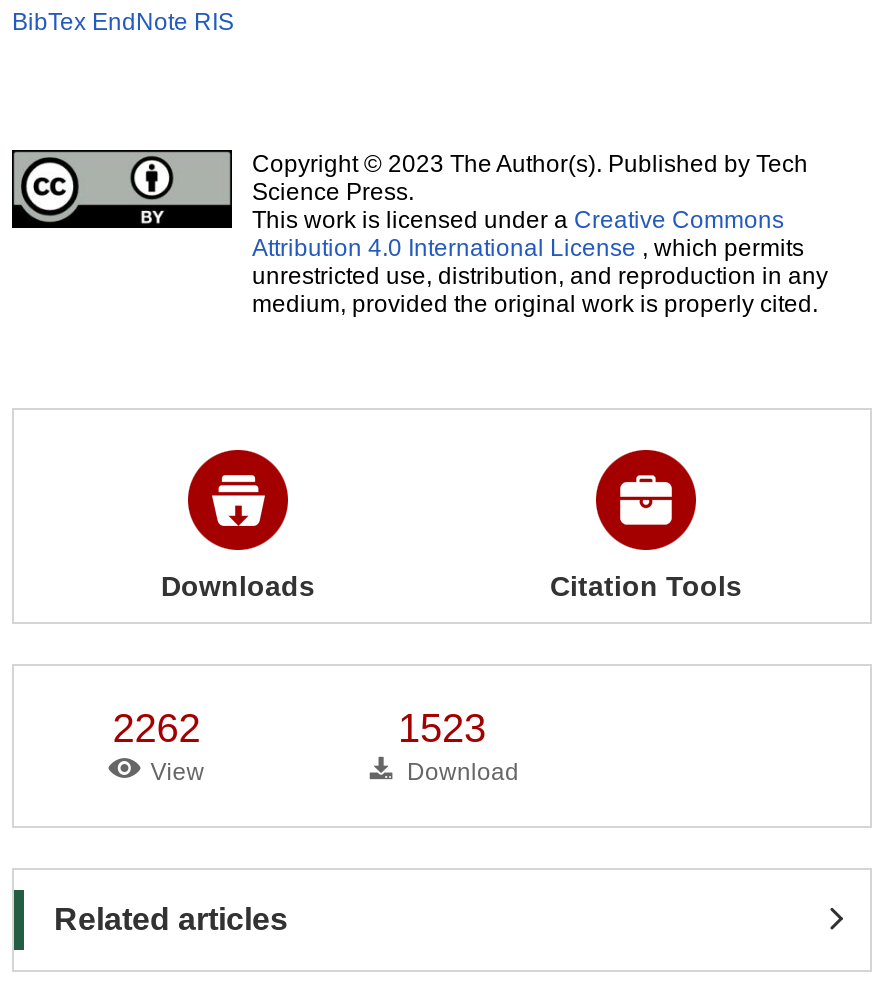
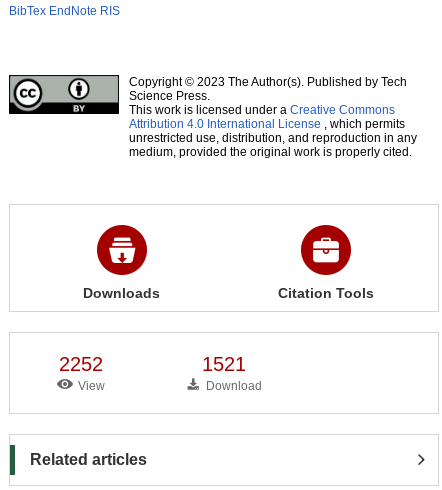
[113,705,201,749] 2262 -> [59,352,103,374] 2252
[398,705,486,749] 1523 -> [202,352,246,374] 1521

